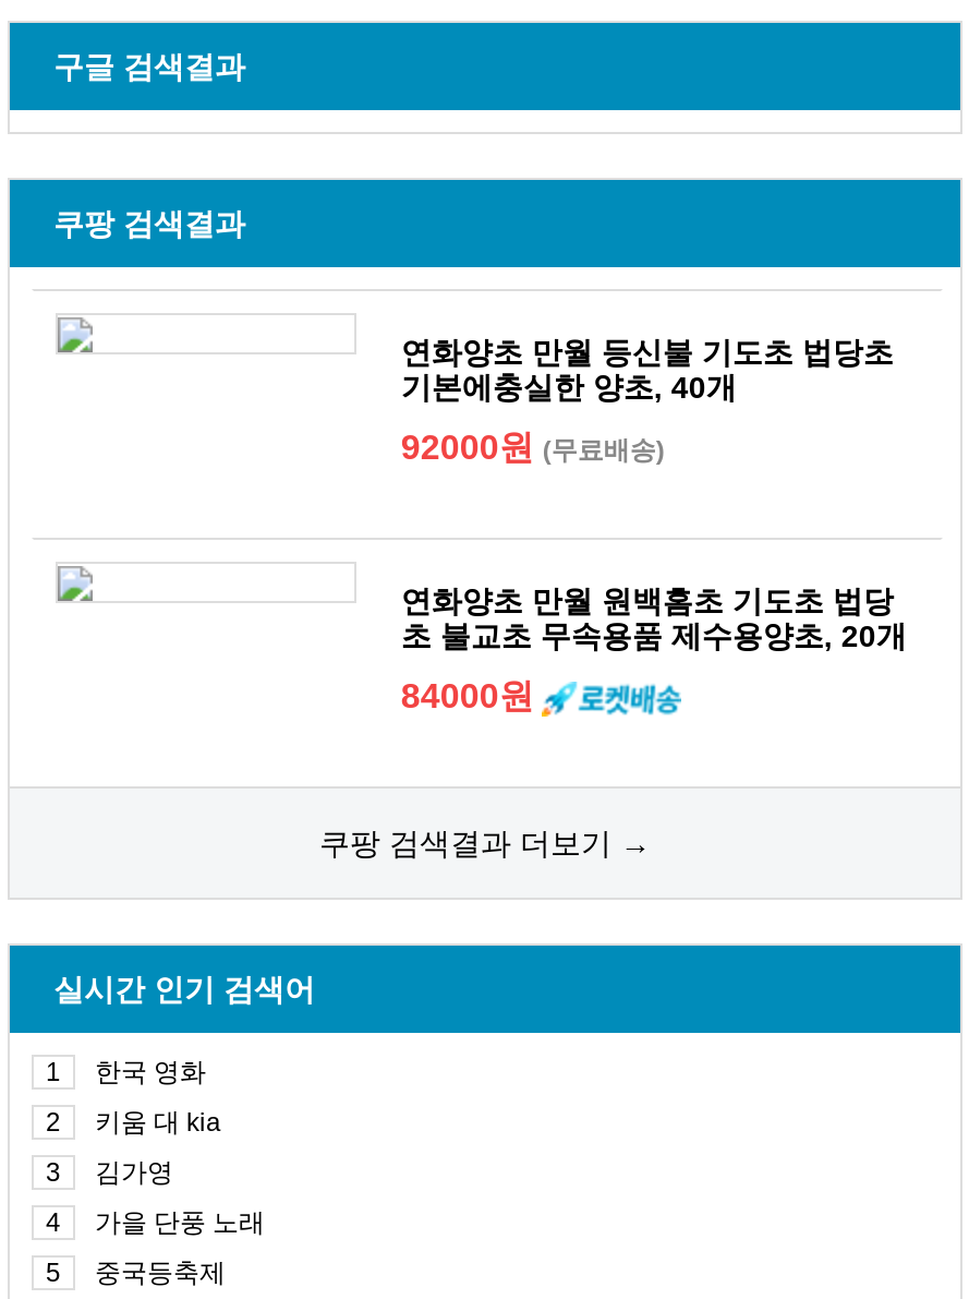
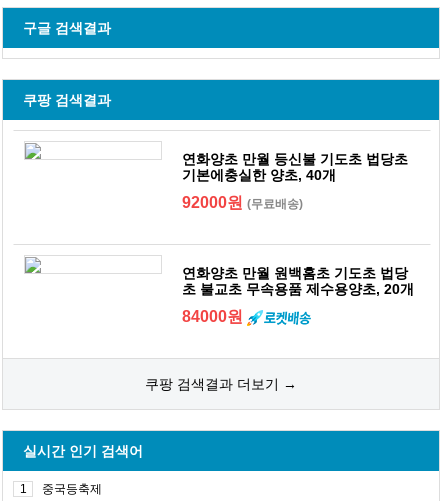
[46,1057,265,1288] 한국 영화 | 2 | 키움 대 kia | 3 | 김가영 | 4 | 가을 단풍 노래 | 5 -> none

